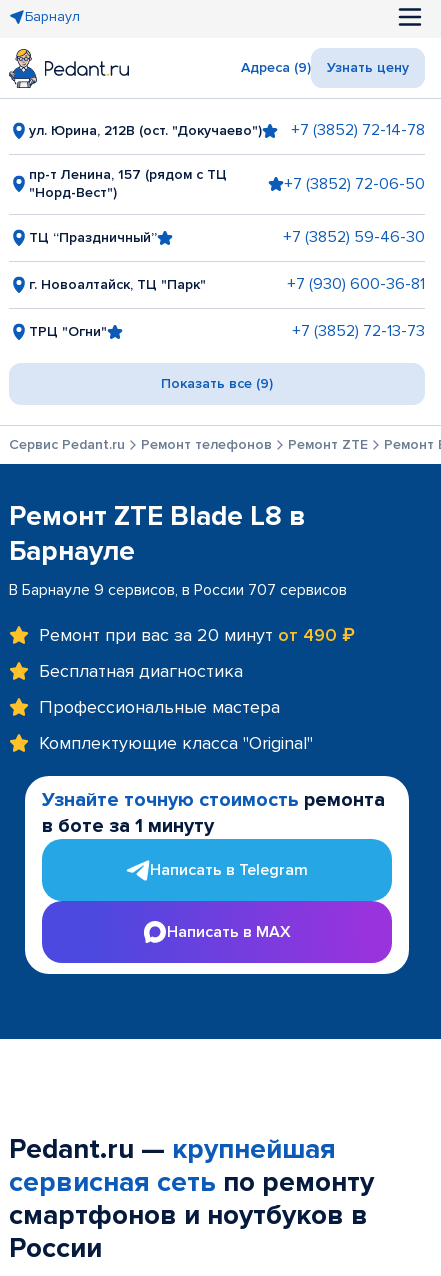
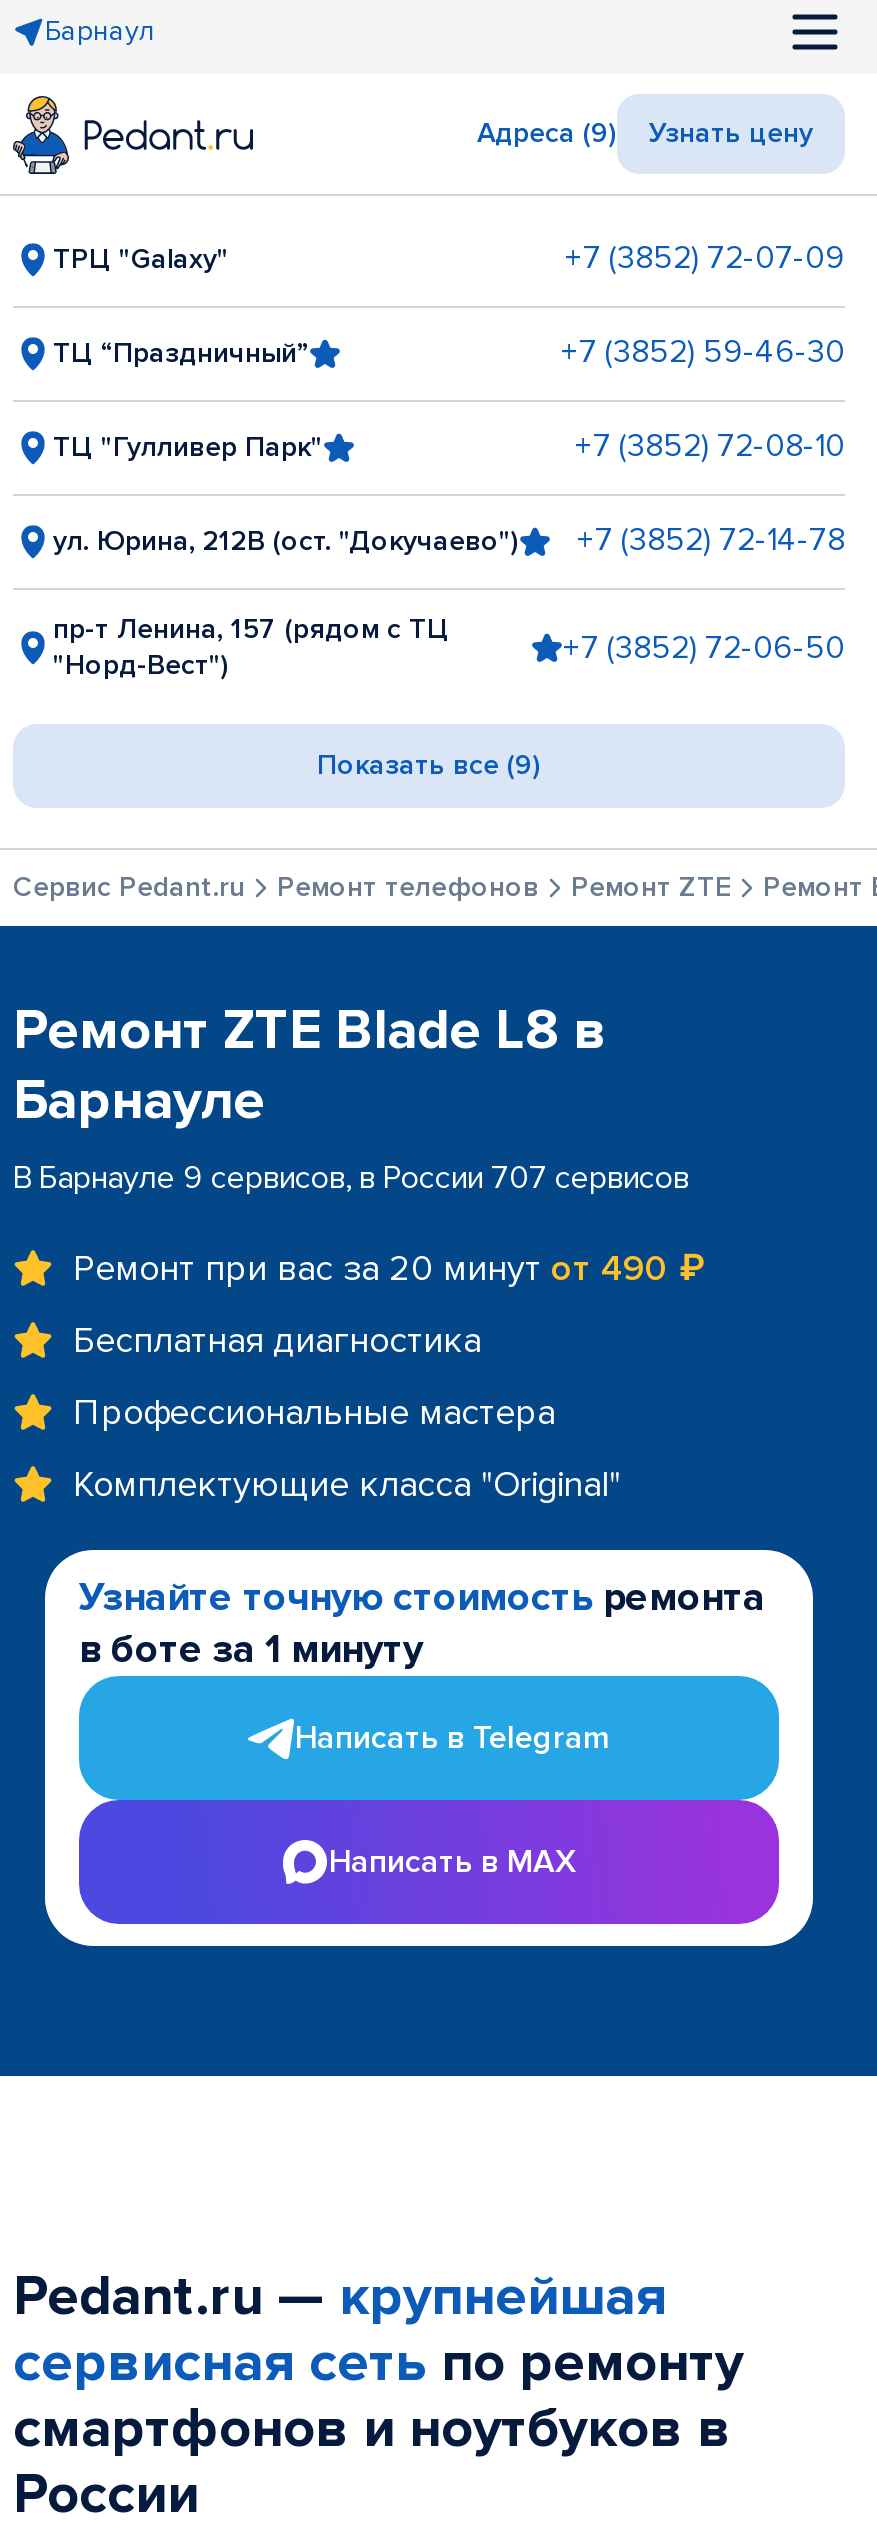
none -> [53,238,845,466] ТРЦ "Galaxy" | +7 (3852) 72-07-09 | ТЦ "Гулливер Парк" | +7 (3852) 72-08-10
moved [29,120,425,201] -> [53,520,845,682]: ул. Юрина, 212В (ост. "Докучаево") | +7 (3852) 72-14-78 | пр-т Ленина, 157 (рядом с ТЦ | "Норд-Вест") | +7 (3852) 72-06-50
moved [29,227,425,247] -> [53,332,845,372]: ТЦ “Праздничный” | +7 (3852) 59-46-30
[29,274,425,341] г. Новоалтайск, ТЦ "Парк" | +7 (930) 600-36-81 | ТРЦ "Огни" | +7 (3852) 72-13-73 -> none

